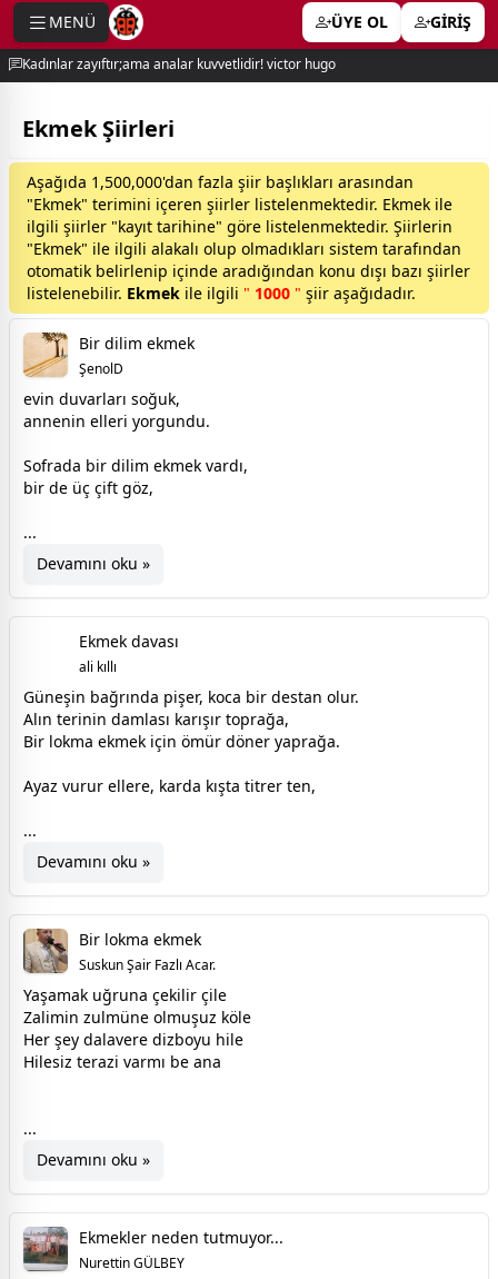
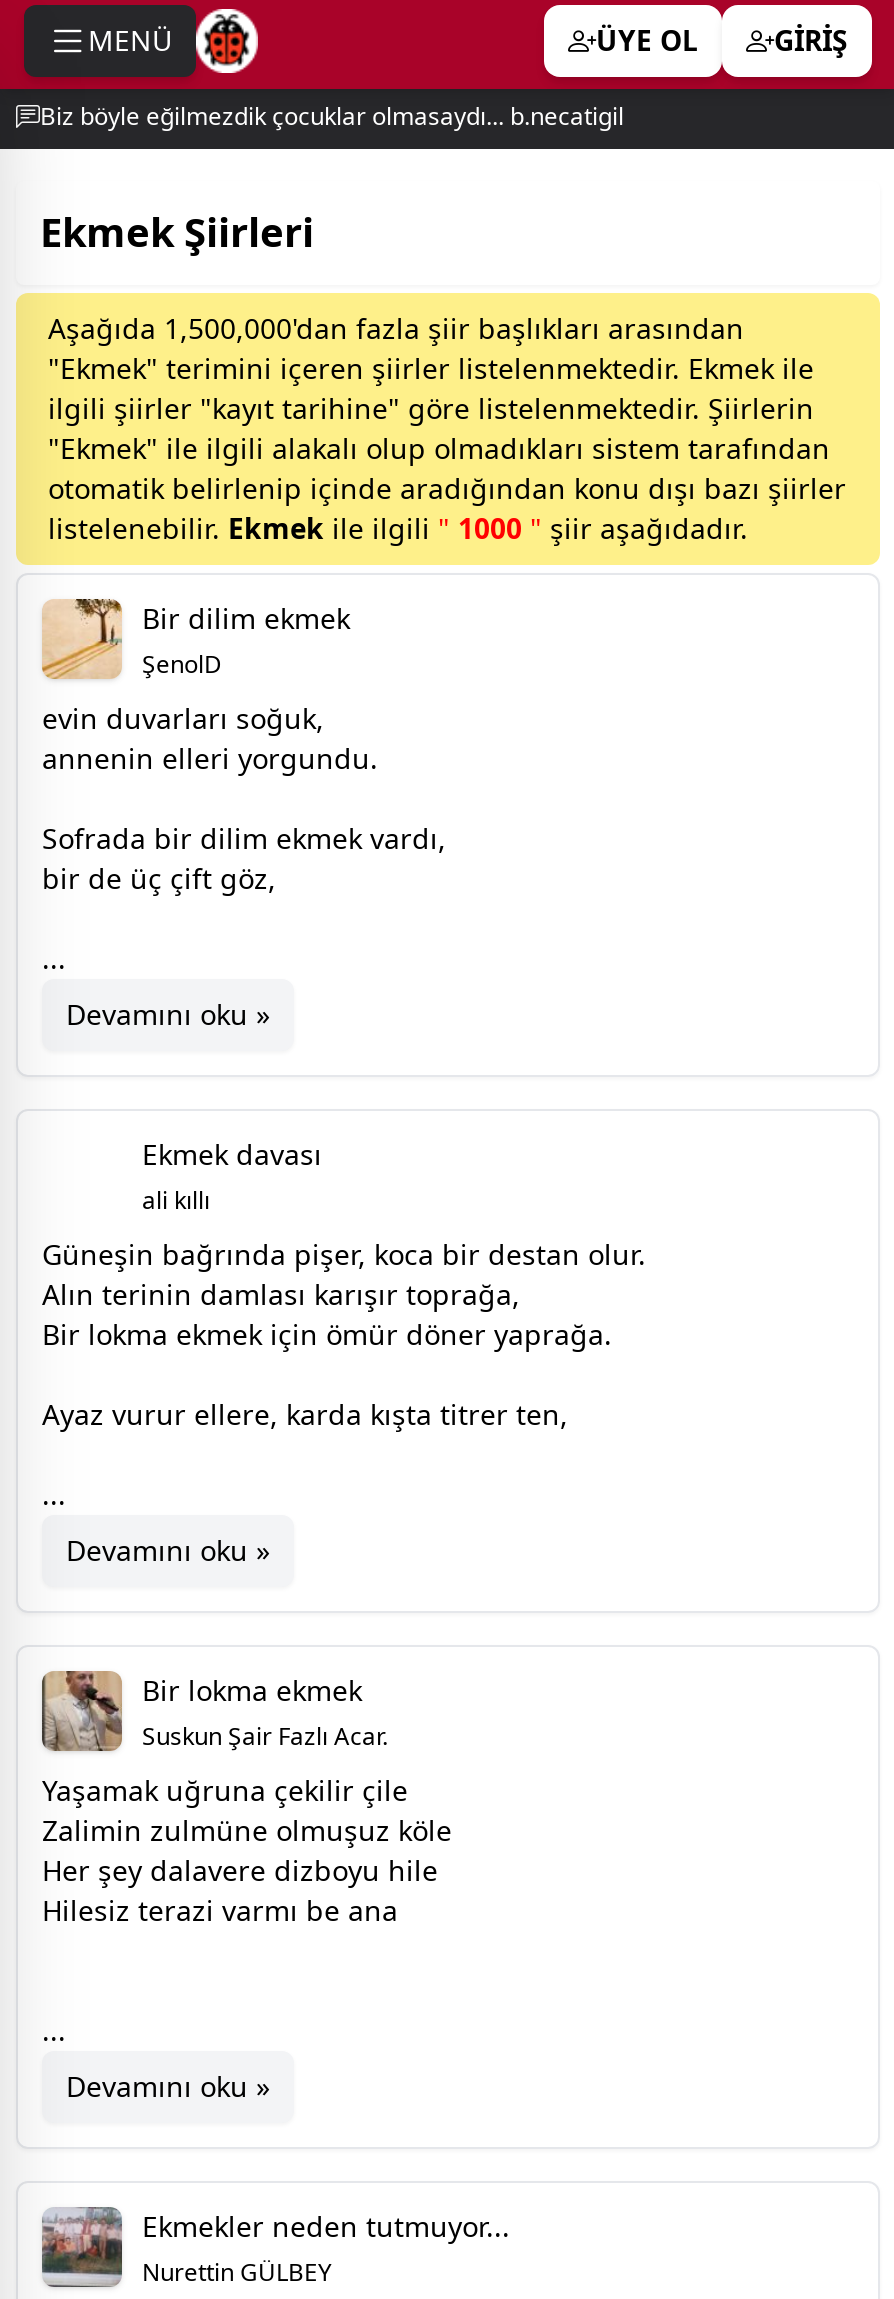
[22,54,336,73] Kadınlar zayıftır;ama analar kuvvetlidir! victor hugo -> [40,99,624,133] Biz böyle eğilmezdik çocuklar olmasaydı... b.necatigil

